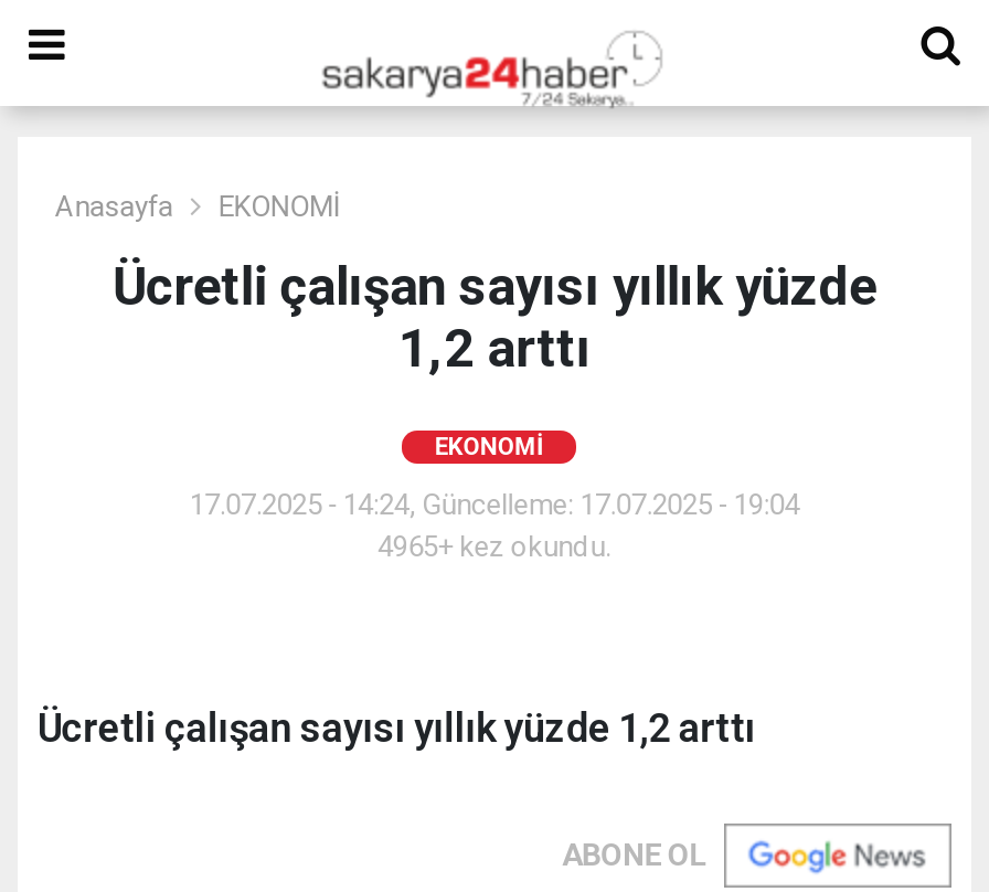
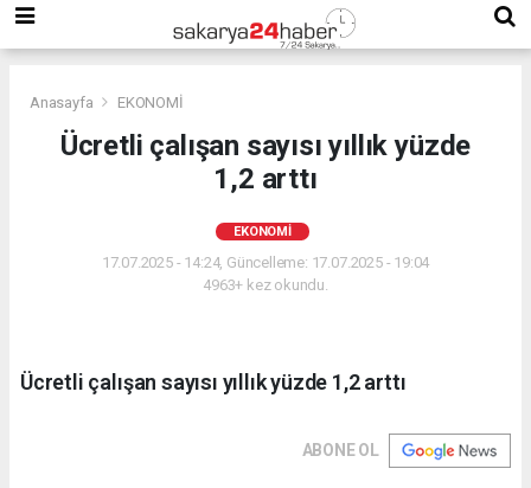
[378,529,611,563] 4965+ kez okundu. -> [203,276,328,294] 4963+ kez okundu.

